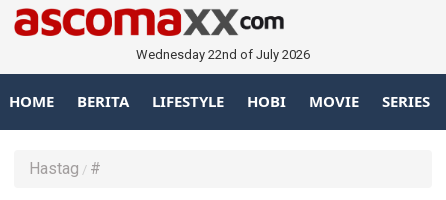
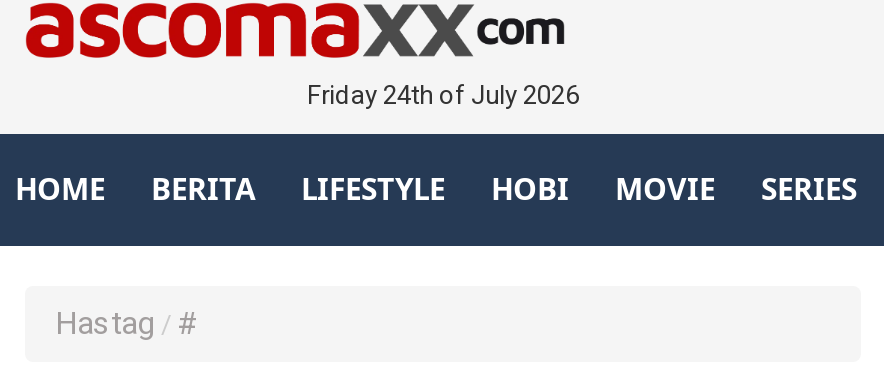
[136,47,310,62] Wednesday 22nd of July 2026 -> [307,80,579,110] Friday 24th of July 2026

